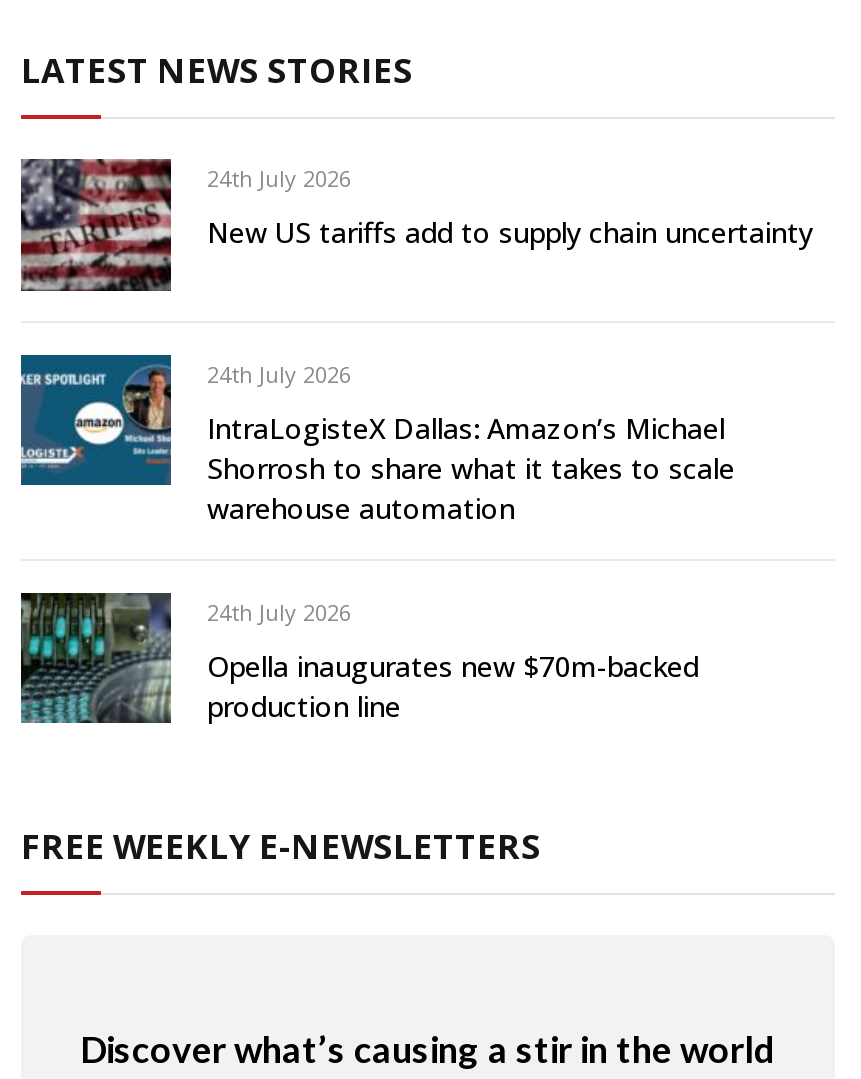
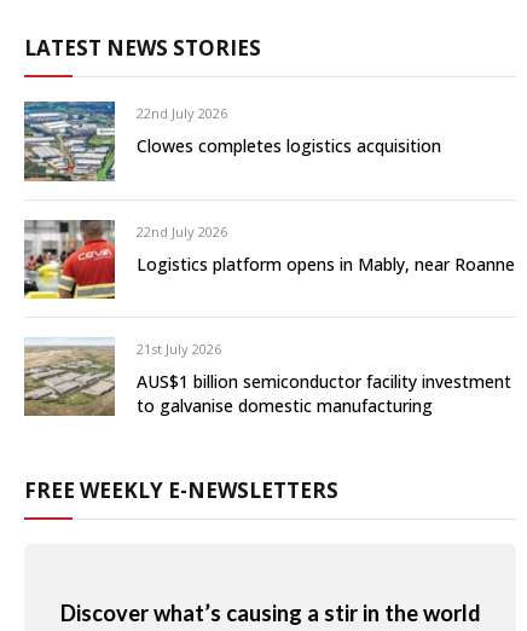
[19,157,351,293] [image] | 24th July 2026 -> [24,100,227,183] [image] | 22nd July 2026
[207,213,813,251] New US tariffs add to supply chain uncertainty -> [137,134,441,157] Clowes completes logistics acquisition
[19,353,351,487] [image] | 24th July 2026 -> [23,219,227,300] [image] | 22nd July 2026
[207,408,735,526] IntraLogisteX Dallas: Amazon’s Michael | Shorrosh to share what it takes to scale | warehouse automation -> [137,252,515,275] Logistics platform opens in Mably, near Roanne
[19,591,351,725] [image] | 24th July 2026 -> [24,337,221,417] [image] | 21st July 2026
[207,646,699,724] Opella inaugurates new $70m-backed | production line -> [137,370,511,417] AUS$1 billion semiconductor facility investment | to galvanise domestic manufacturing

